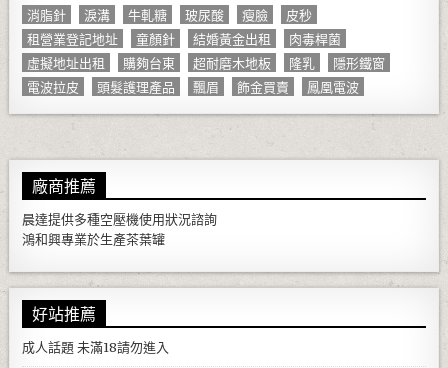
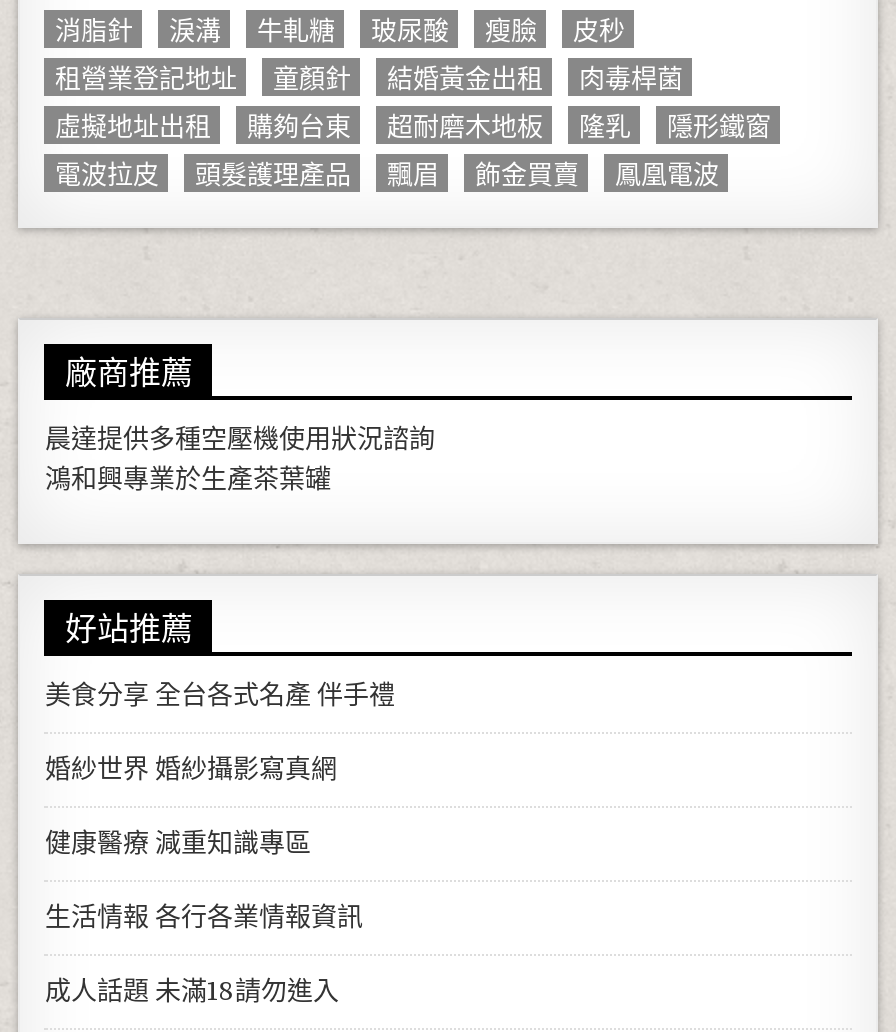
none -> [45,679,395,931] 美食分享全台各式名產 伴手禮 | 婚紗世界婚紗攝影寫真網 | 健康醫療減重知識專區 | 生活情報各行各業情報資訊

